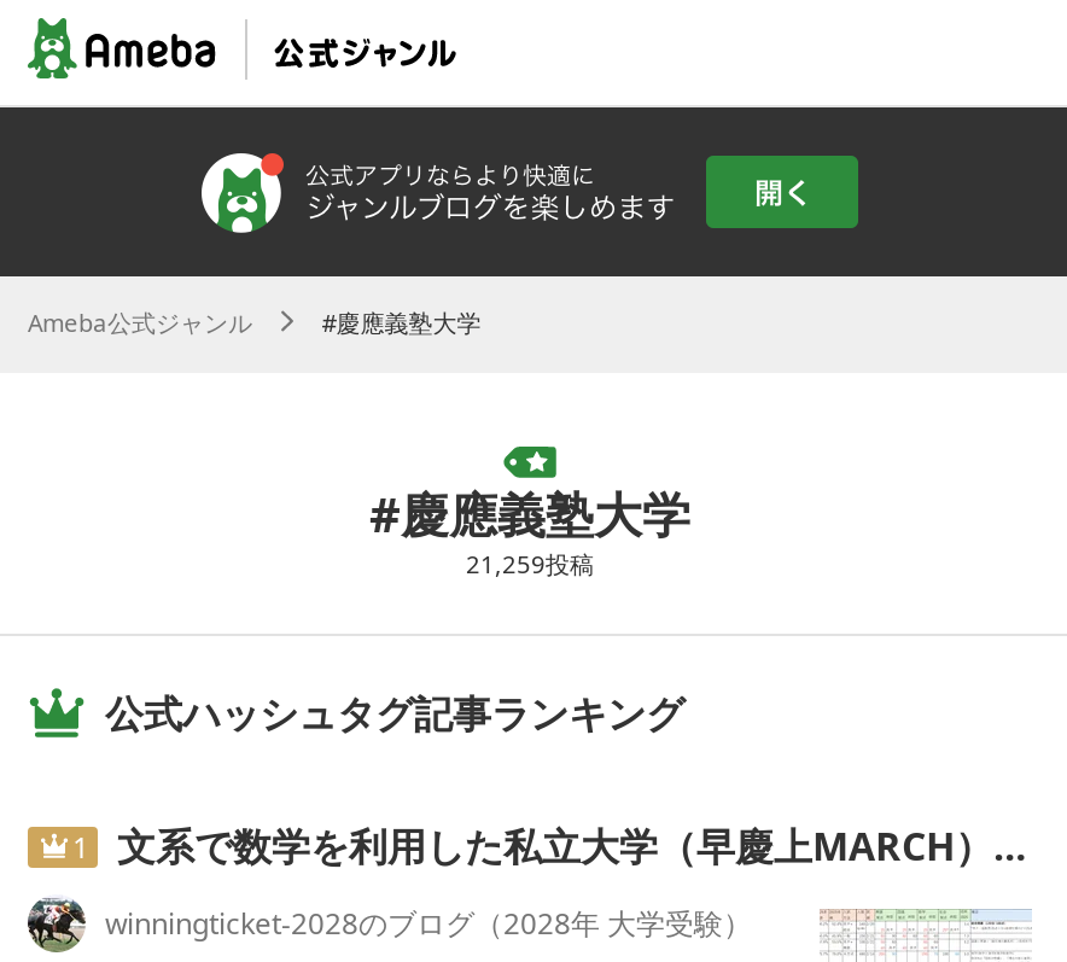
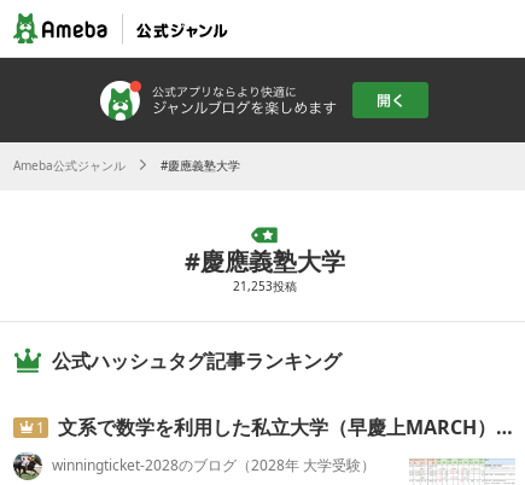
[466,546,594,580] 21,259投稿 -> [232,277,296,294] 21,253投稿

